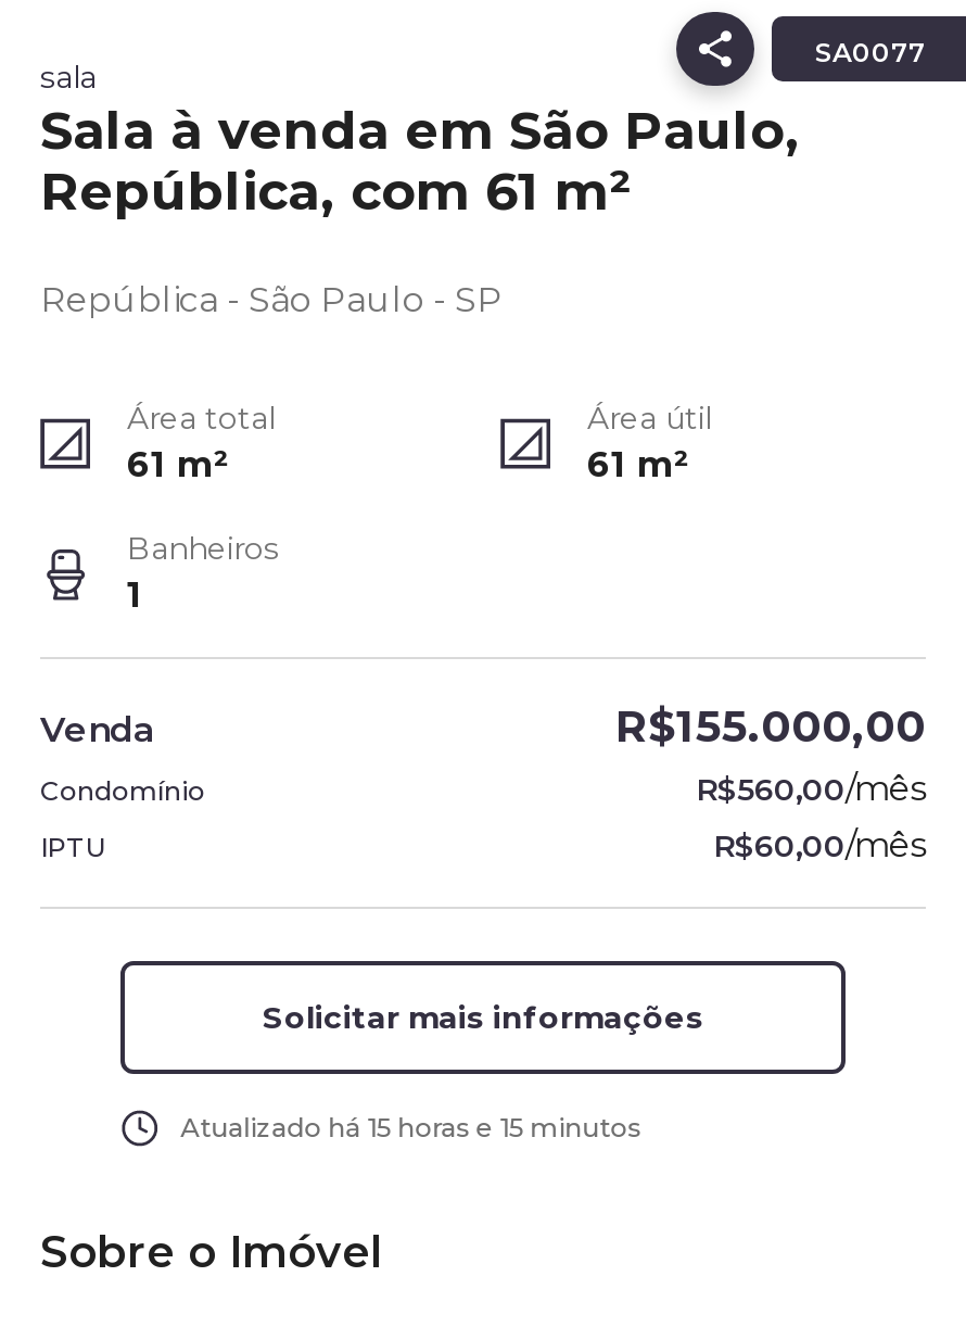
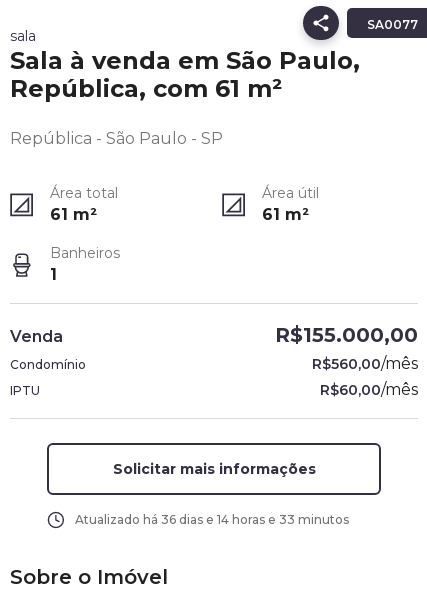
[181,1111,641,1143] Atualizado há 15 horas e 15 minutos -> [75,512,349,527] Atualizado há 36 dias e 14 horas e 33 minutos

